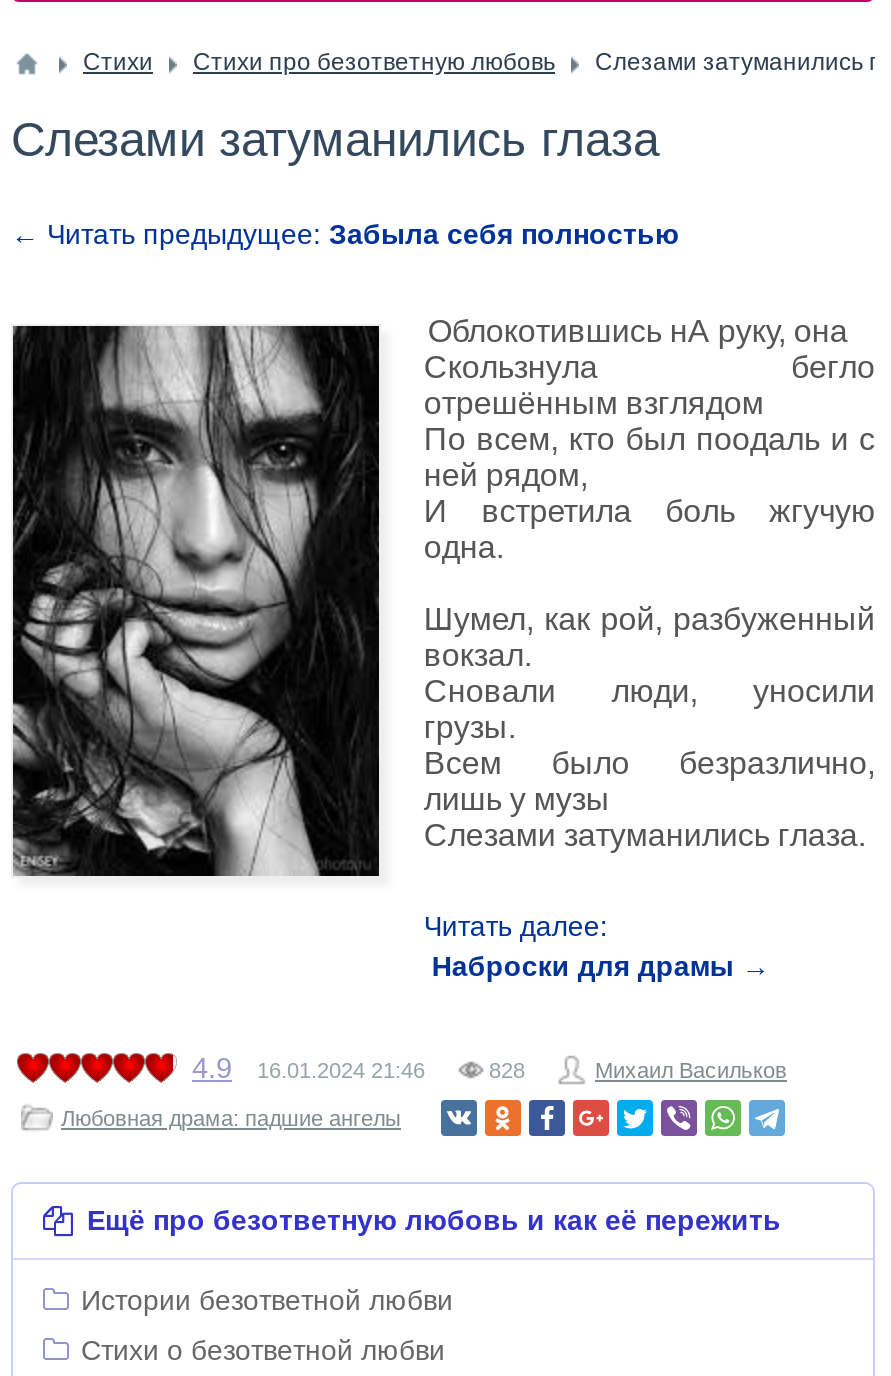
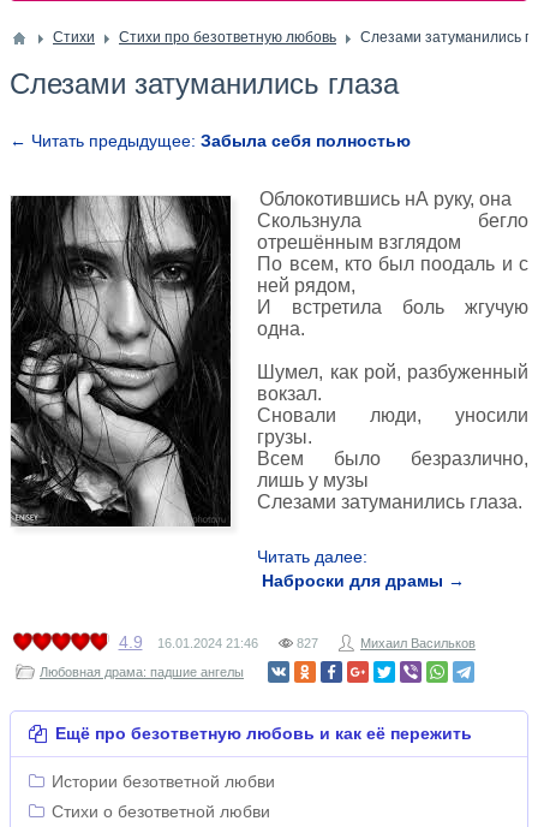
[489,1058,525,1082] 828 -> [297,636,318,650] 827

